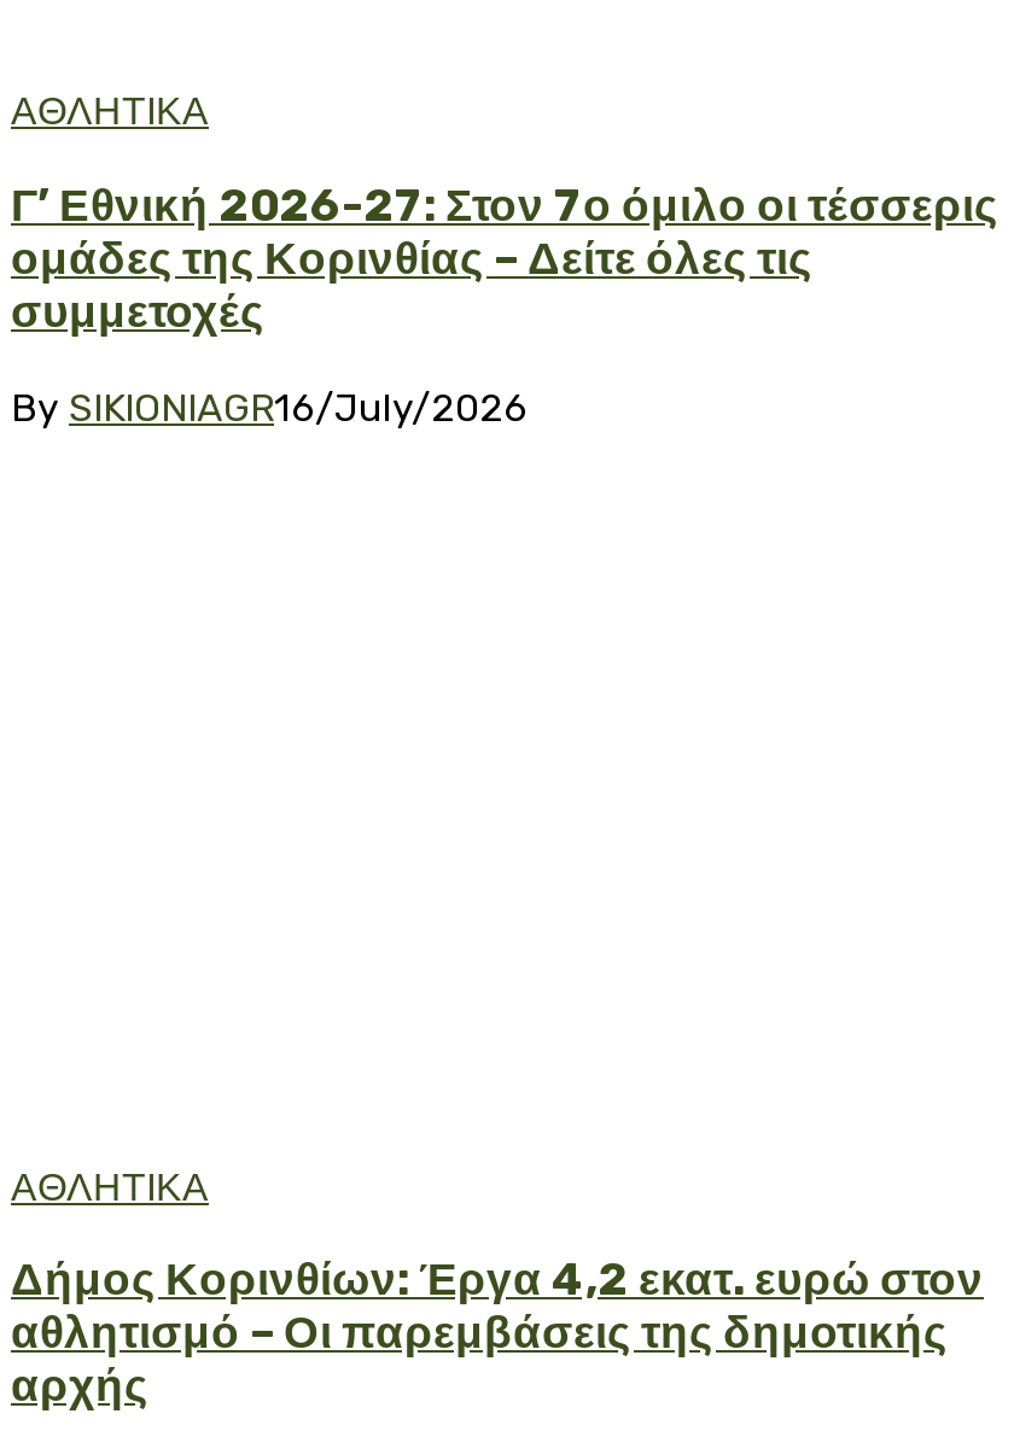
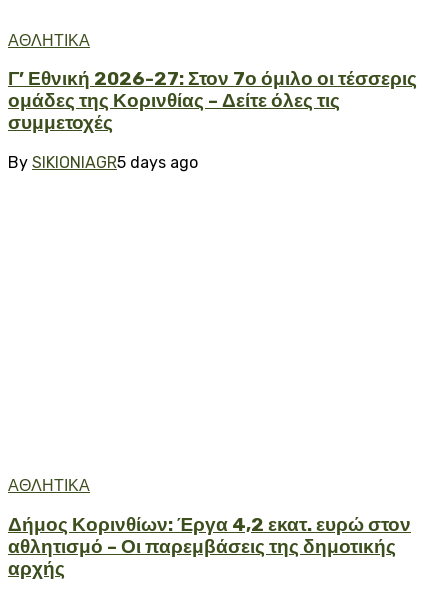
[11,384,528,430] By SIKIONIAGR16/July/2026 -> [8,153,198,172] By SIKIONIAGR5 days ago

